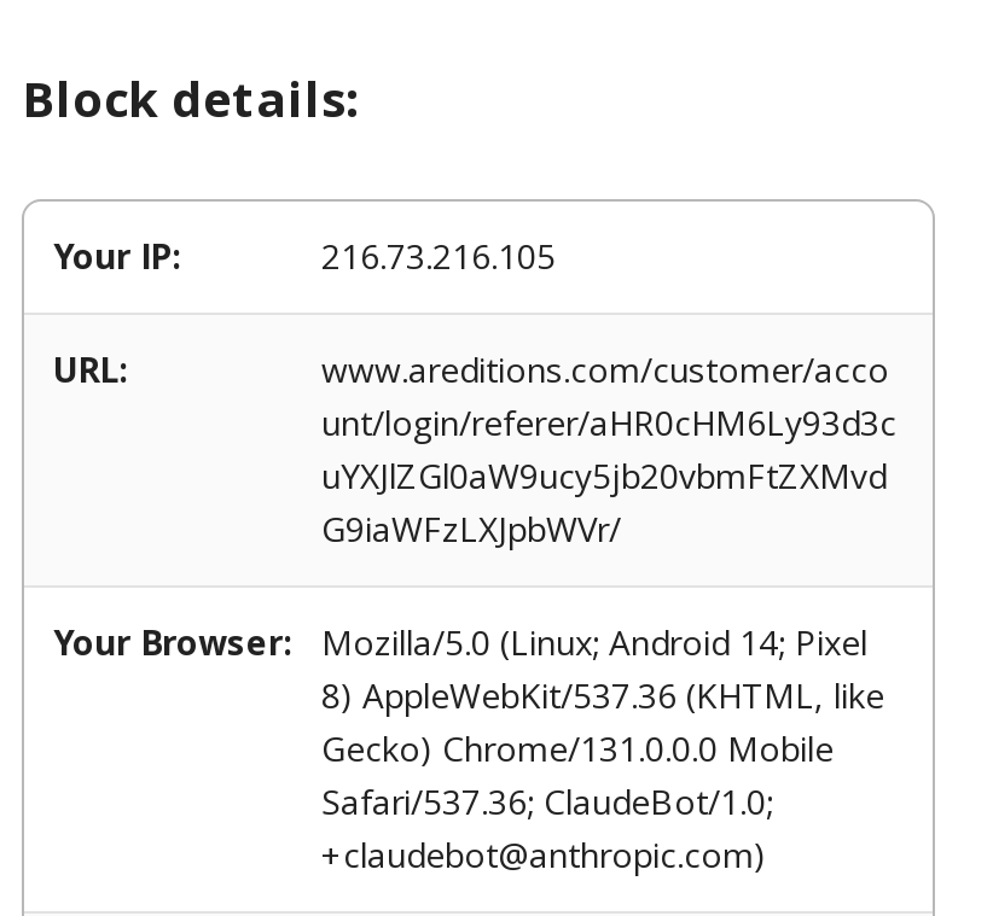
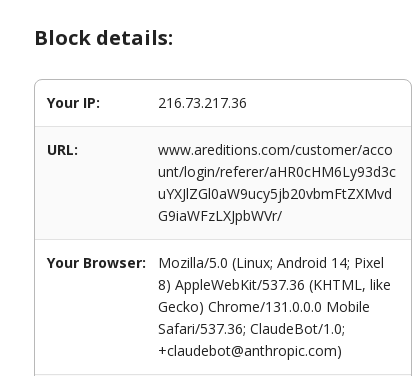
[321,233,556,279] 216.73.216.105 -> [158,93,247,112] 216.73.217.36

